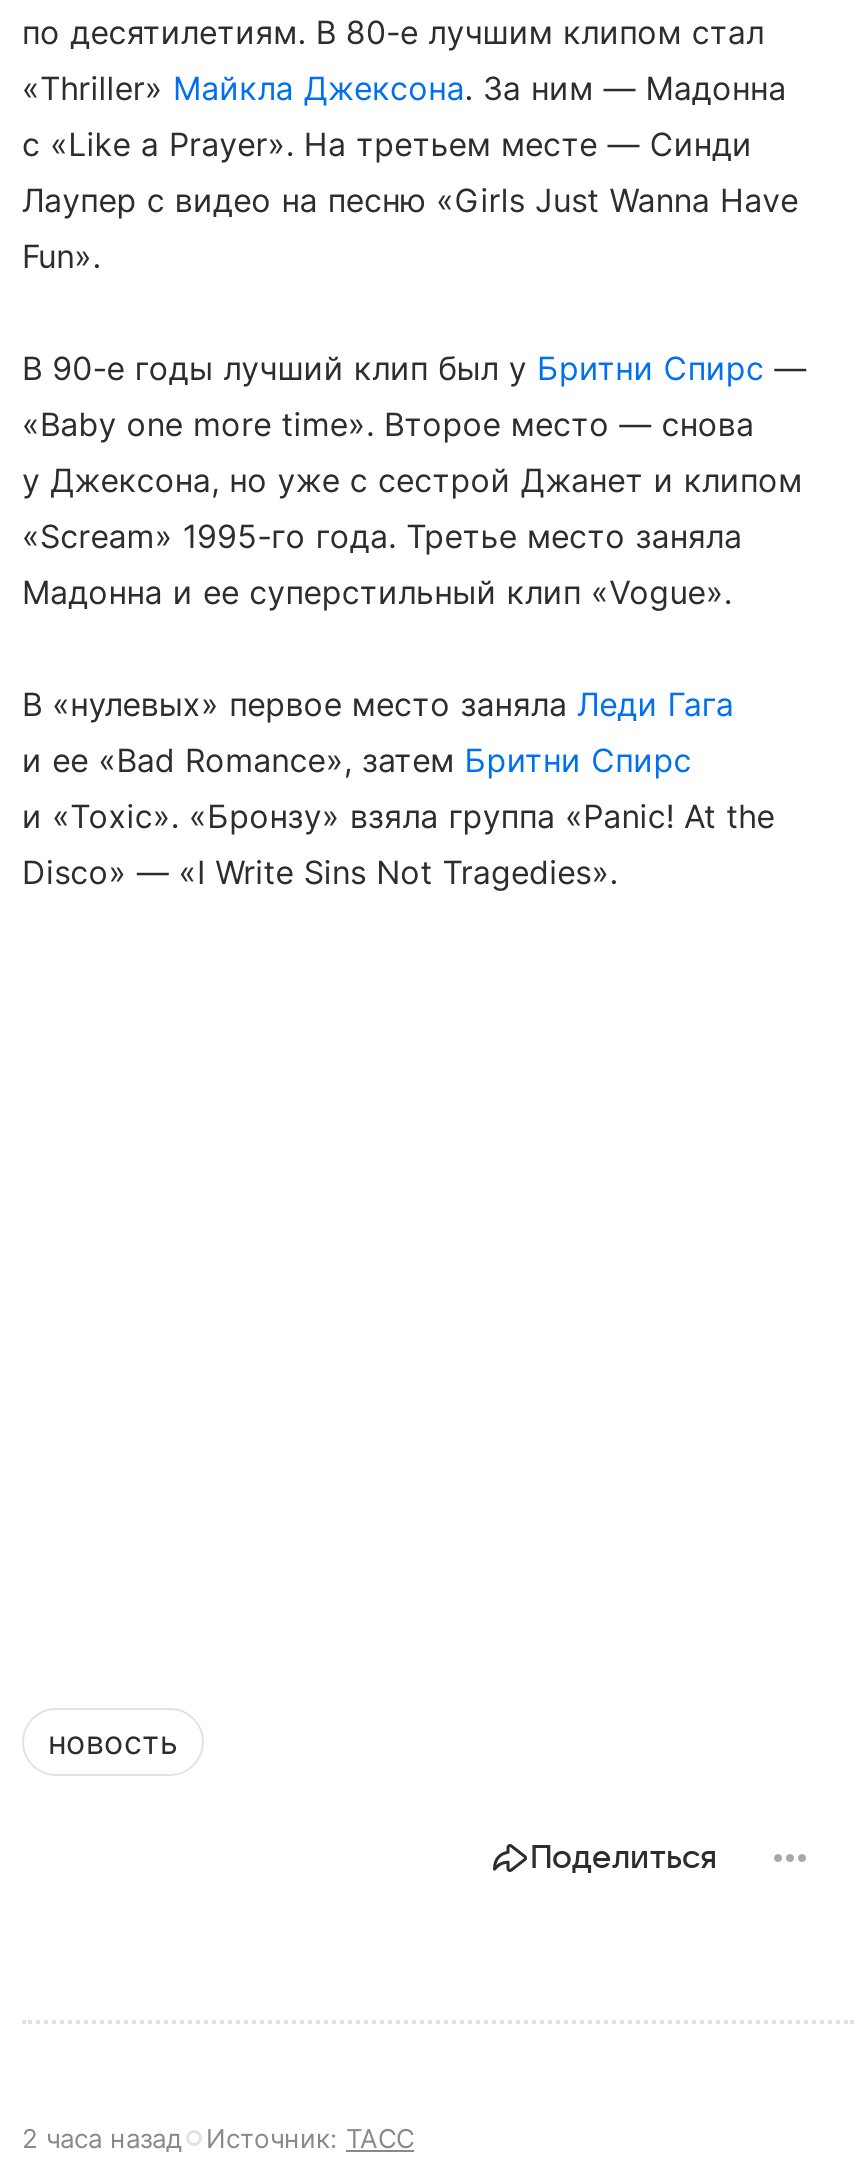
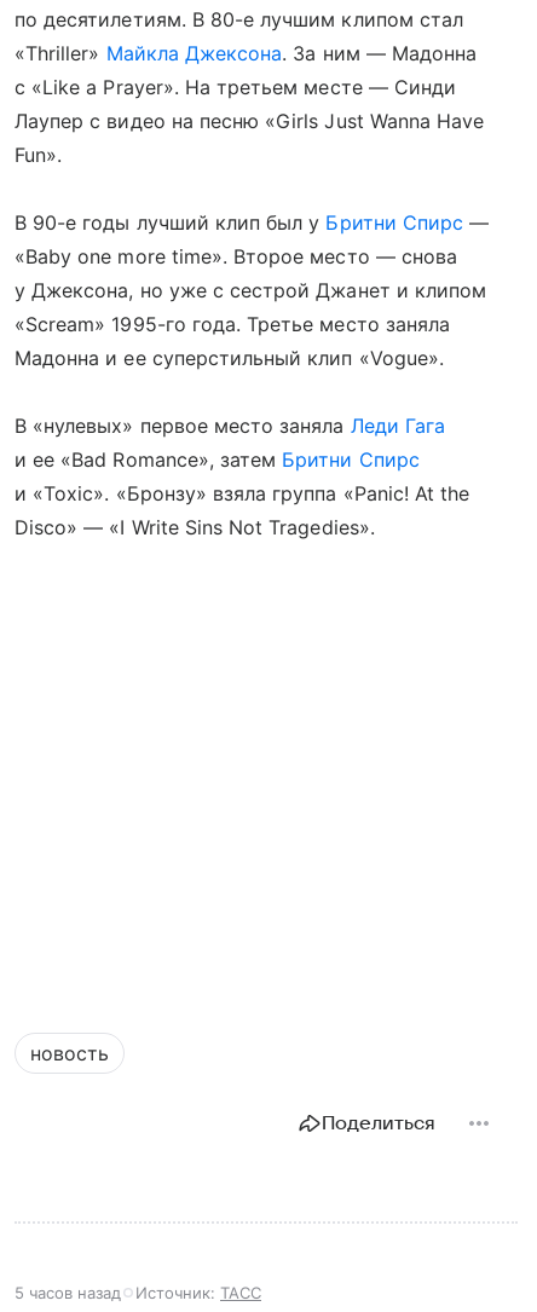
[22,2122,414,2154] 2 часа назад Источник: ТАСС -> [15,1283,261,1302] 5 часов назад Источник: ТАСС

